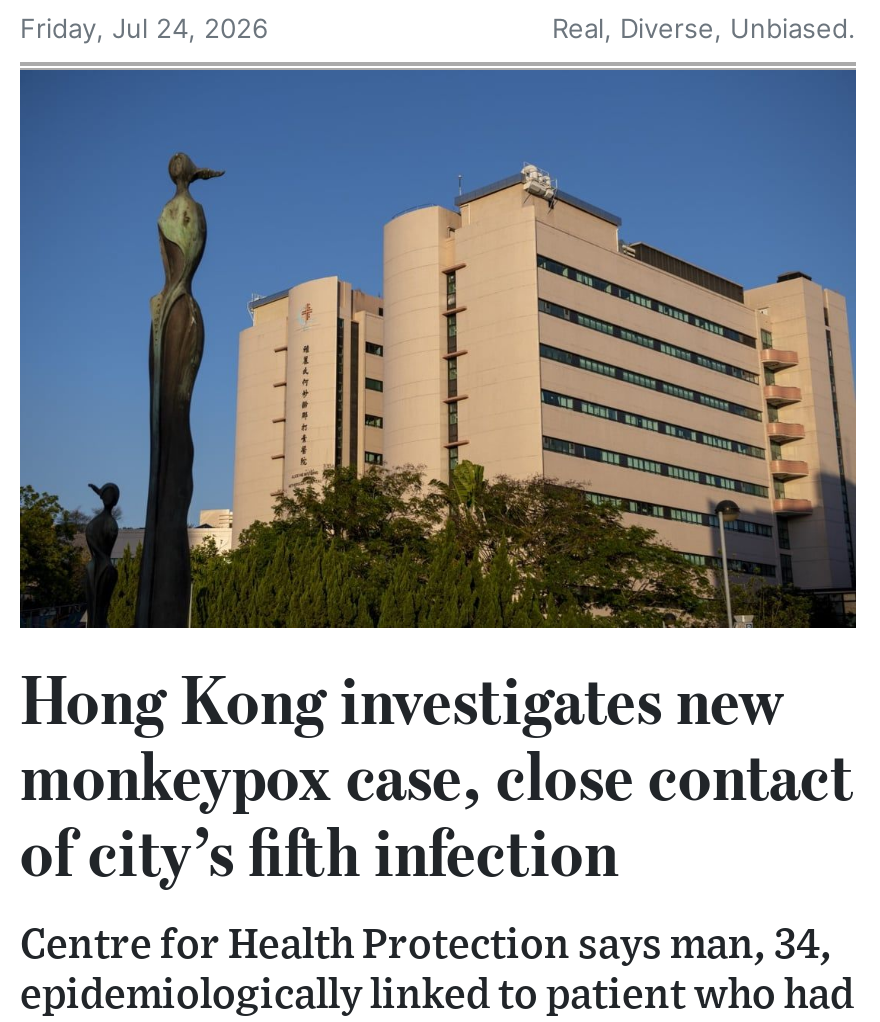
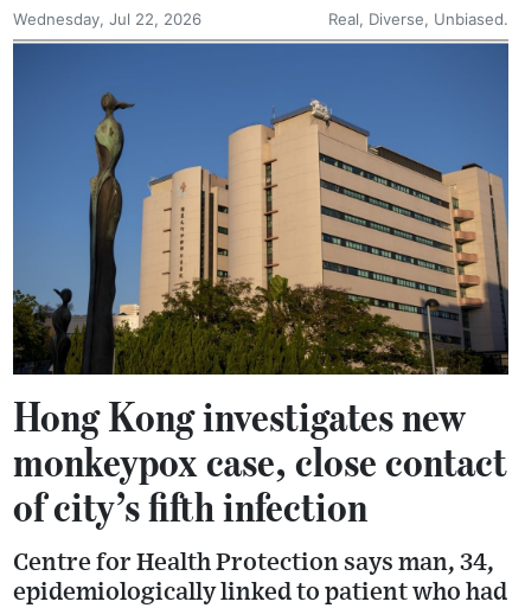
[20,12,268,44] Friday, Jul 24, 2026 -> [13,9,201,28] Wednesday, Jul 22, 2026

